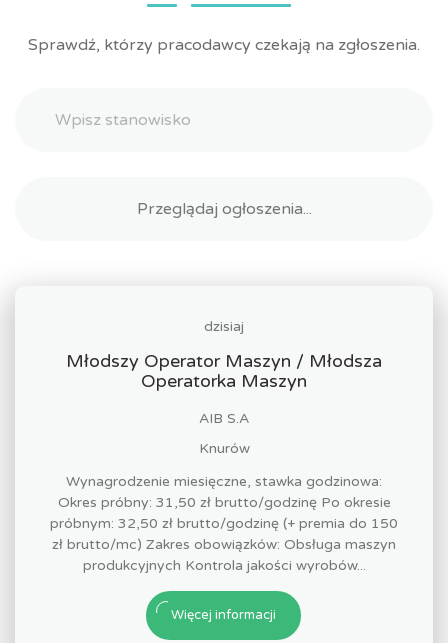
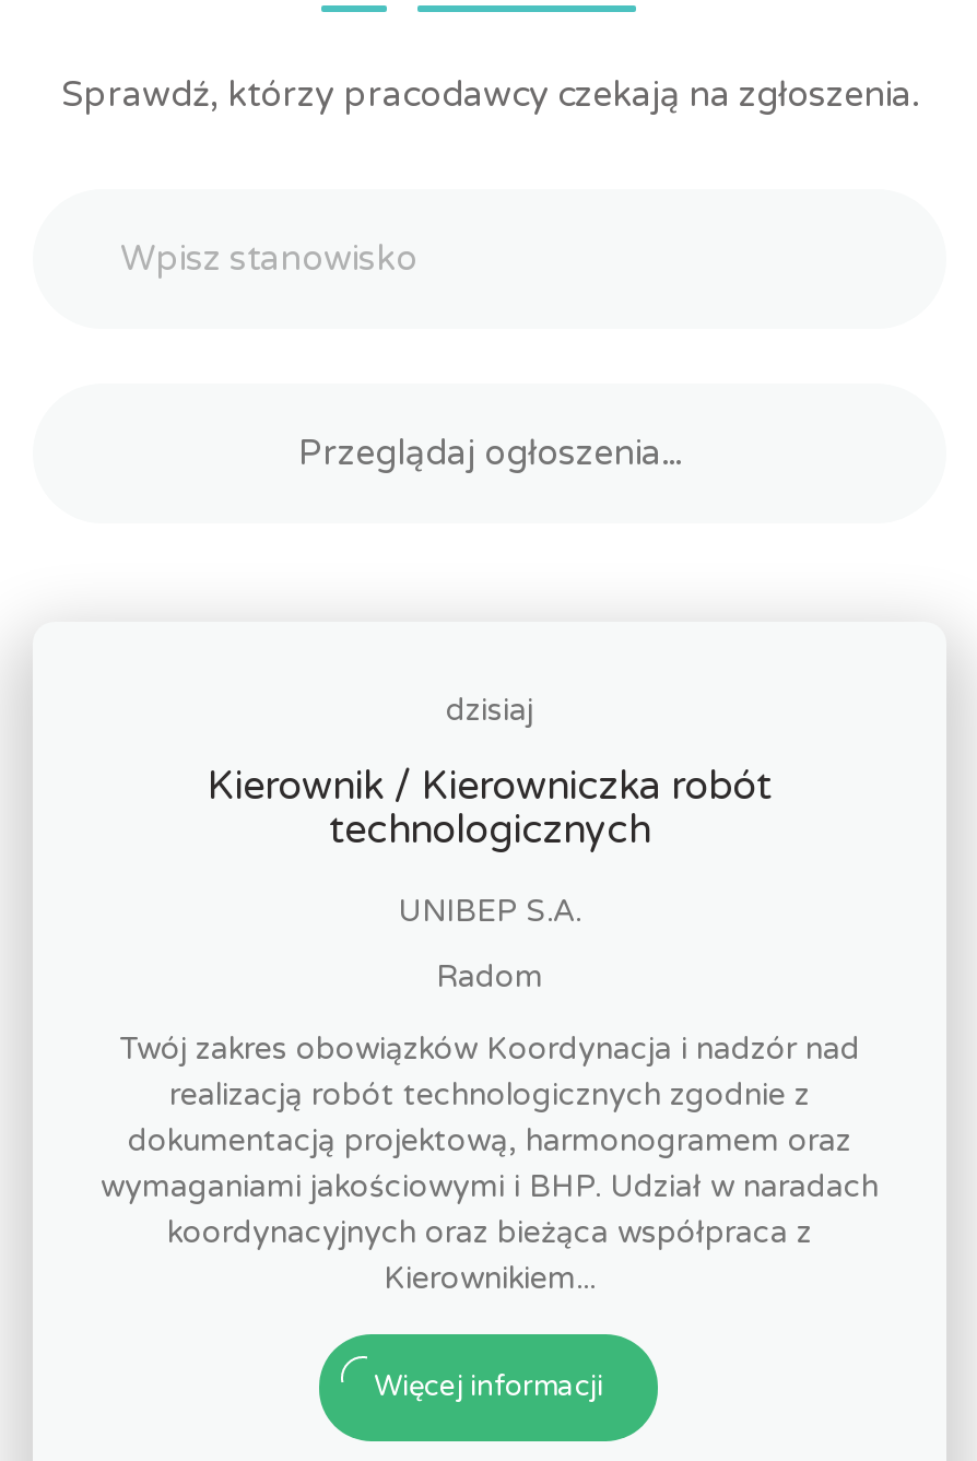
[66,350,382,392] Młodszy Operator Maszyn / Młodsza | Operatorka Maszyn -> [208,762,772,853] Kierownik / Kierowniczka robót | technologicznych
[199,410,249,427] AIB S.A -> [398,893,581,930] UNIBEP S.A.
[198,440,249,457] Knurów -> [436,958,543,995] Radom
[50,473,398,574] Wynagrodzenie miesięczne, stawka godzinowa: | Okres próbny: 31,50 zł brutto/godzinę Po okresie | próbnym: 32,50 zł brutto/godzinę (+ premia do 150 | zł brutto/mc) Zakres obowiązków: Obsługa maszyn | produkcyjnych Kontrola jakości wyrobów... -> [101,1030,879,1297] Twój zakres obowiązków Koordynacja i nadzór nad | realizacją robót technologicznych zgodnie z | dokumentacją projektową, harmonogramem oraz | wymaganiami jakościowymi i BHP. Udział w naradach | koordynacyjnych oraz bieżąca współpraca z | Kierownikiem...

